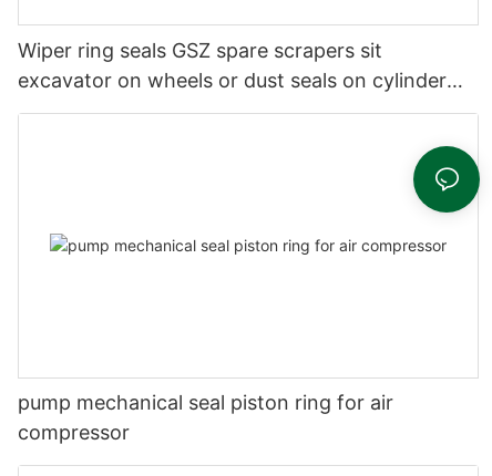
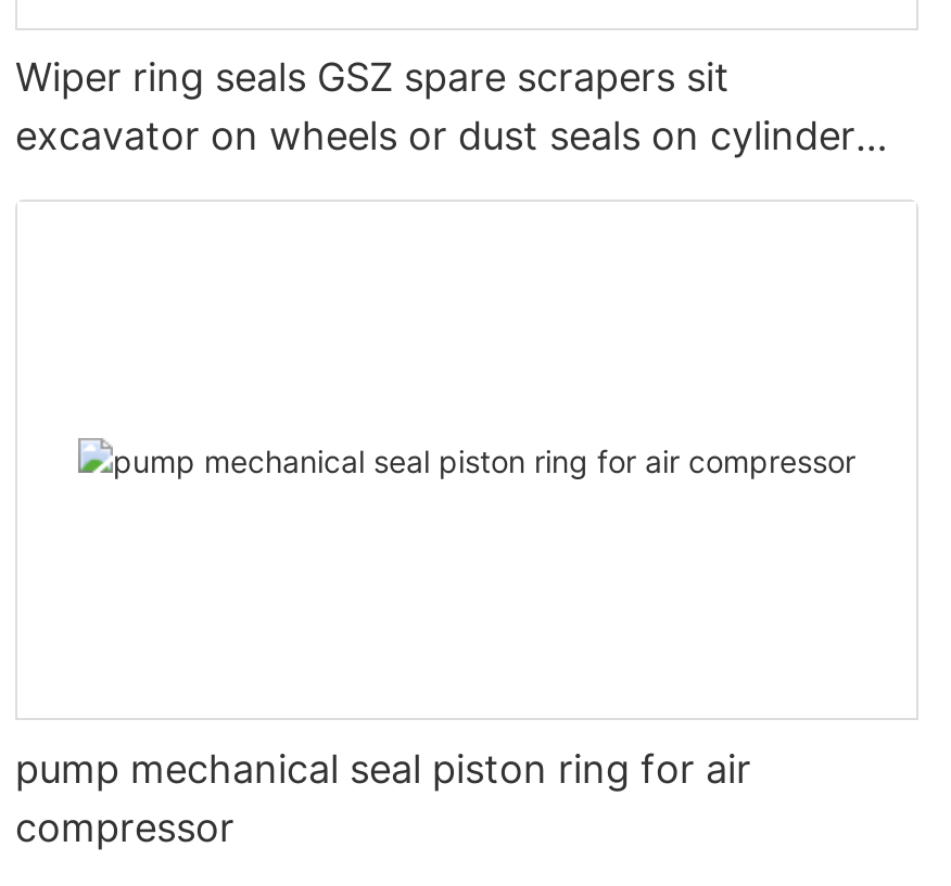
[411,145,481,215] [image] -> none

